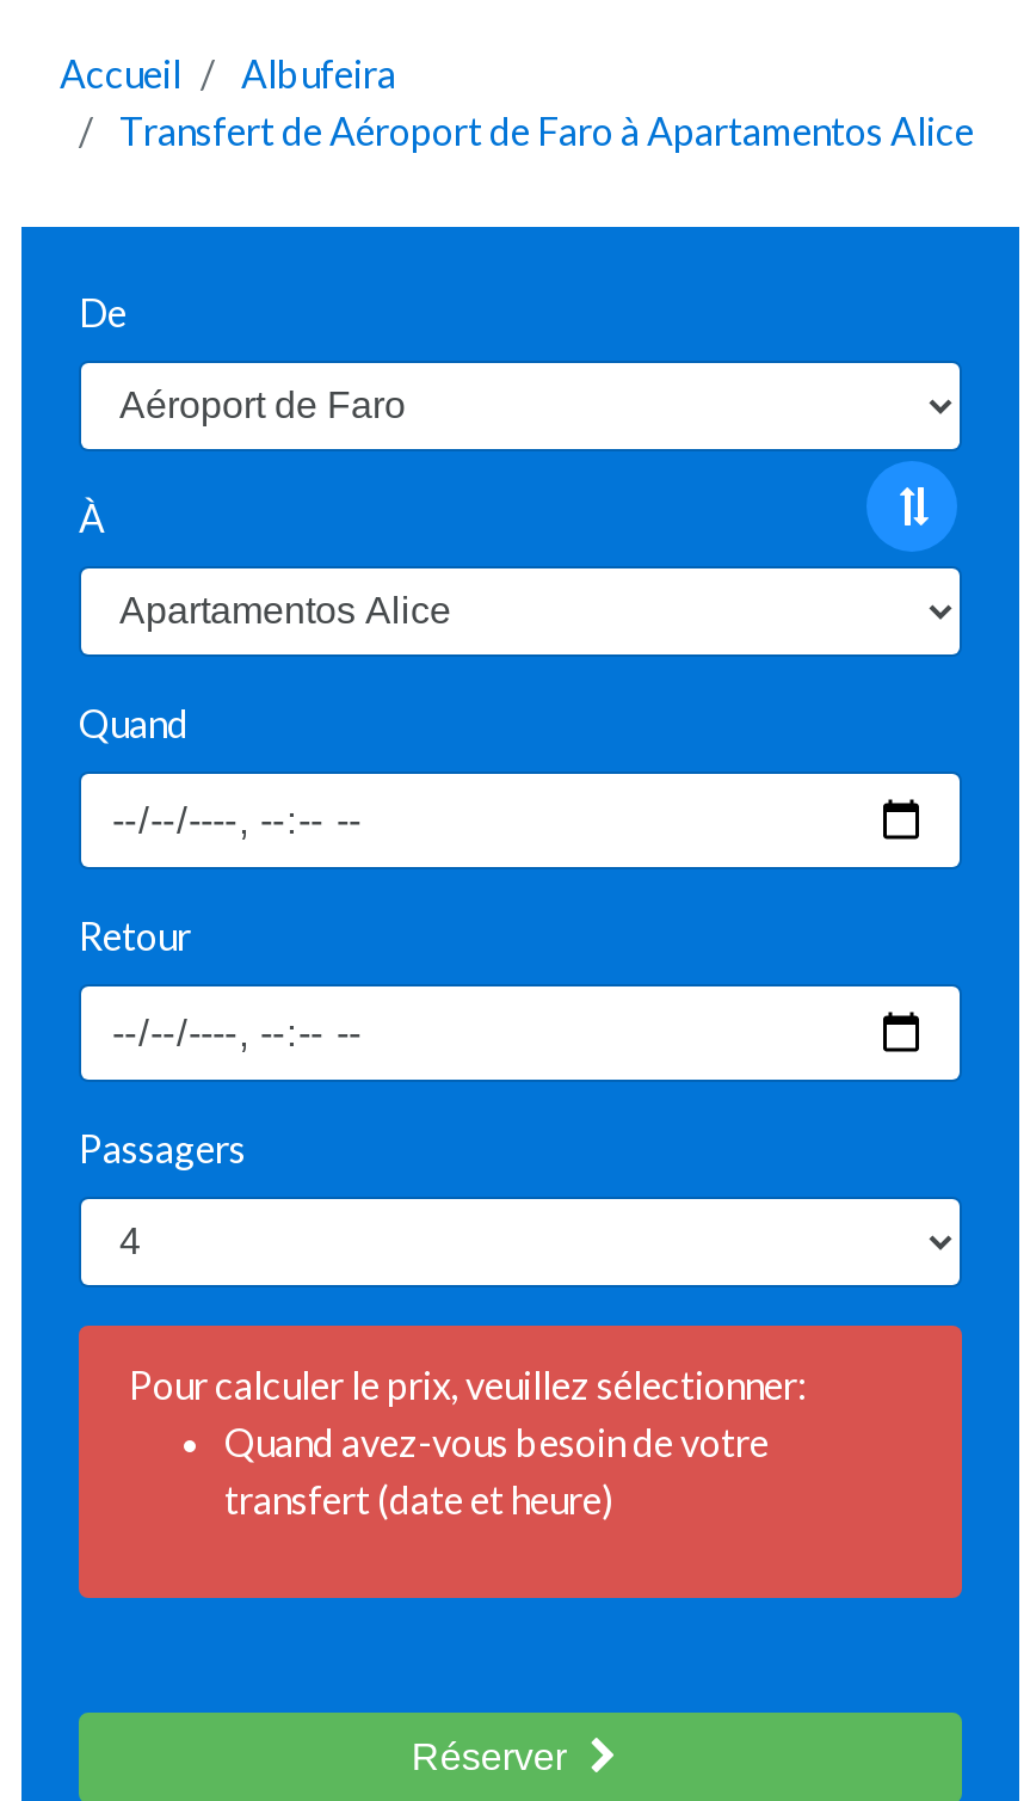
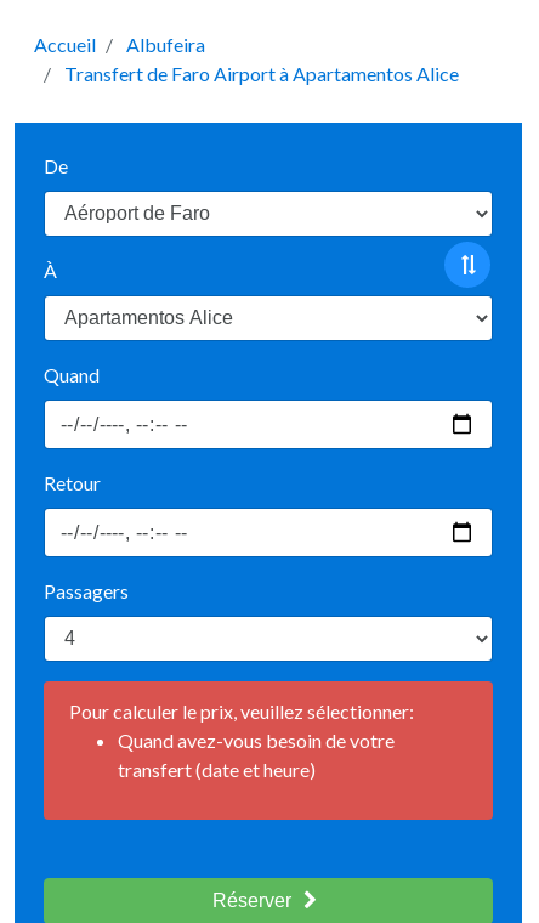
[119,107,974,153] Transfert de Aéroport de Faro à Apartamentos Alice -> [64,62,459,85] Transfert de Faro Airport à Apartamentos Alice

